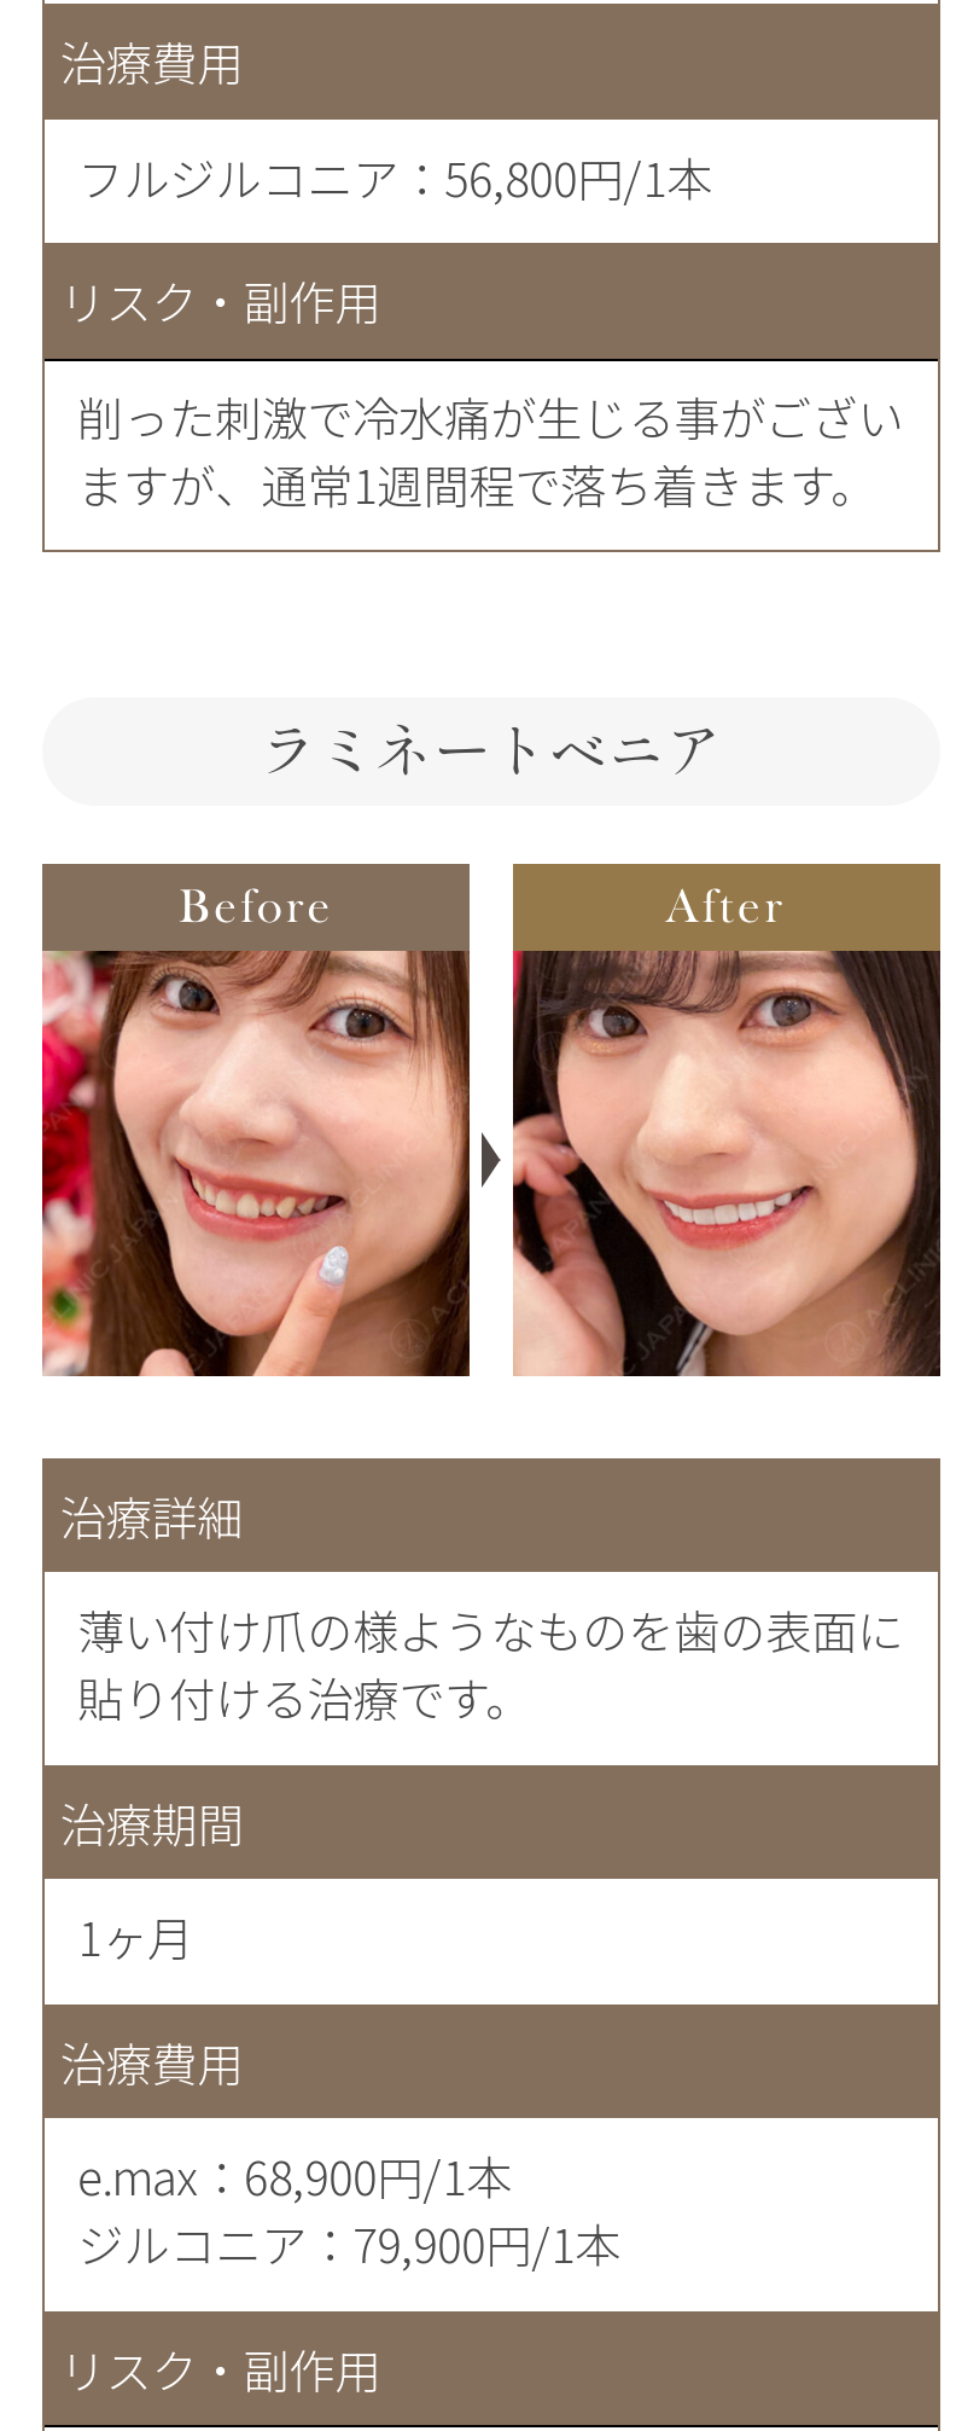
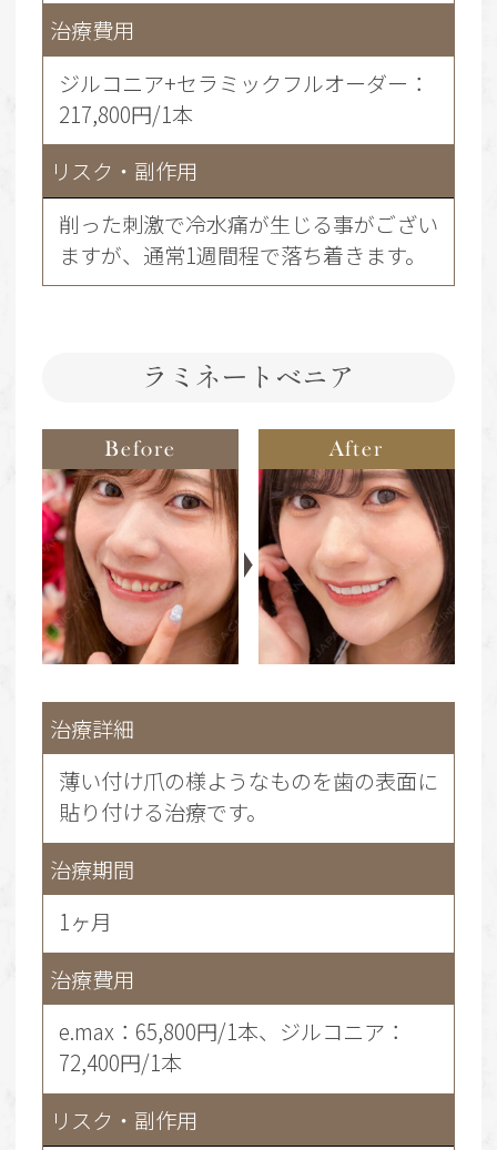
[78,143,713,211] フルジルコニア：56,800円/1本 -> [58,67,429,130] ジルコニア+セラミックフルオーダー： | 217,800円/1本
[78,2143,621,2278] e.max：68,900円/1本 | ジルコニア：79,900円/1本 -> [58,1016,406,1078] e.max：65,800円/1本、ジルコニア： | 72,400円/1本

